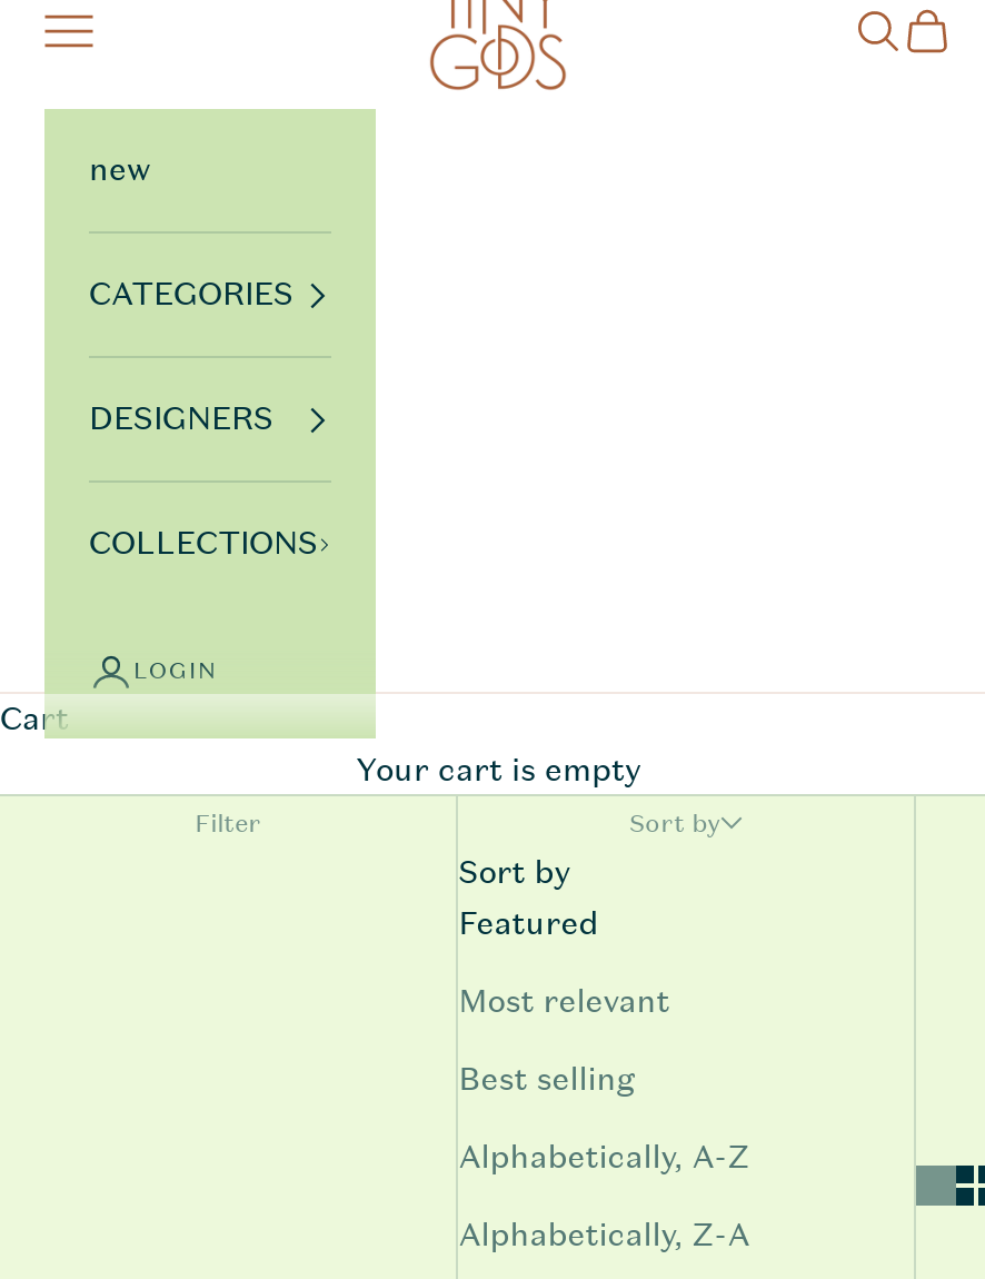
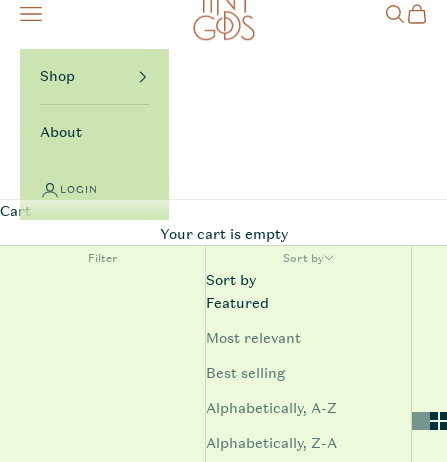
[89,147,318,565] new | CATEGORIES | DESIGNERS | COLLECTIONS -> [40,66,82,142] Shop | About

